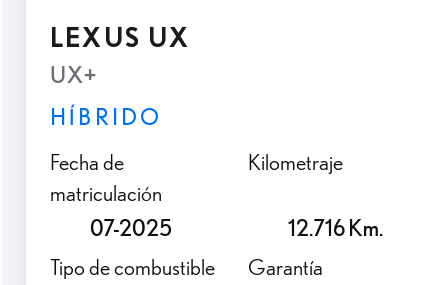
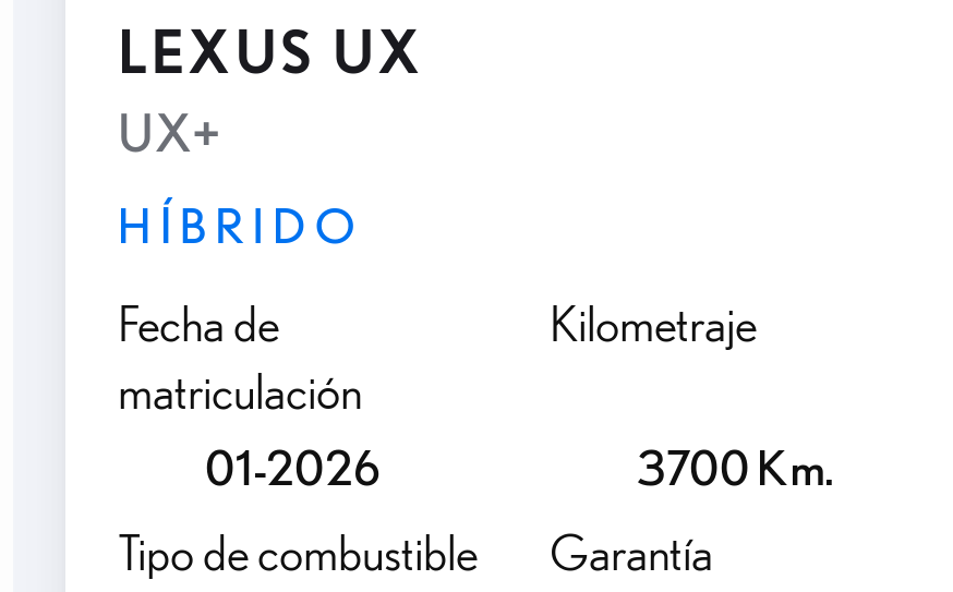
[90,214,172,241] 07-2025 -> [205,437,379,496] 01-2026
[288,214,383,241] 12.716 Km. -> [637,437,833,496] 3700 Km.

